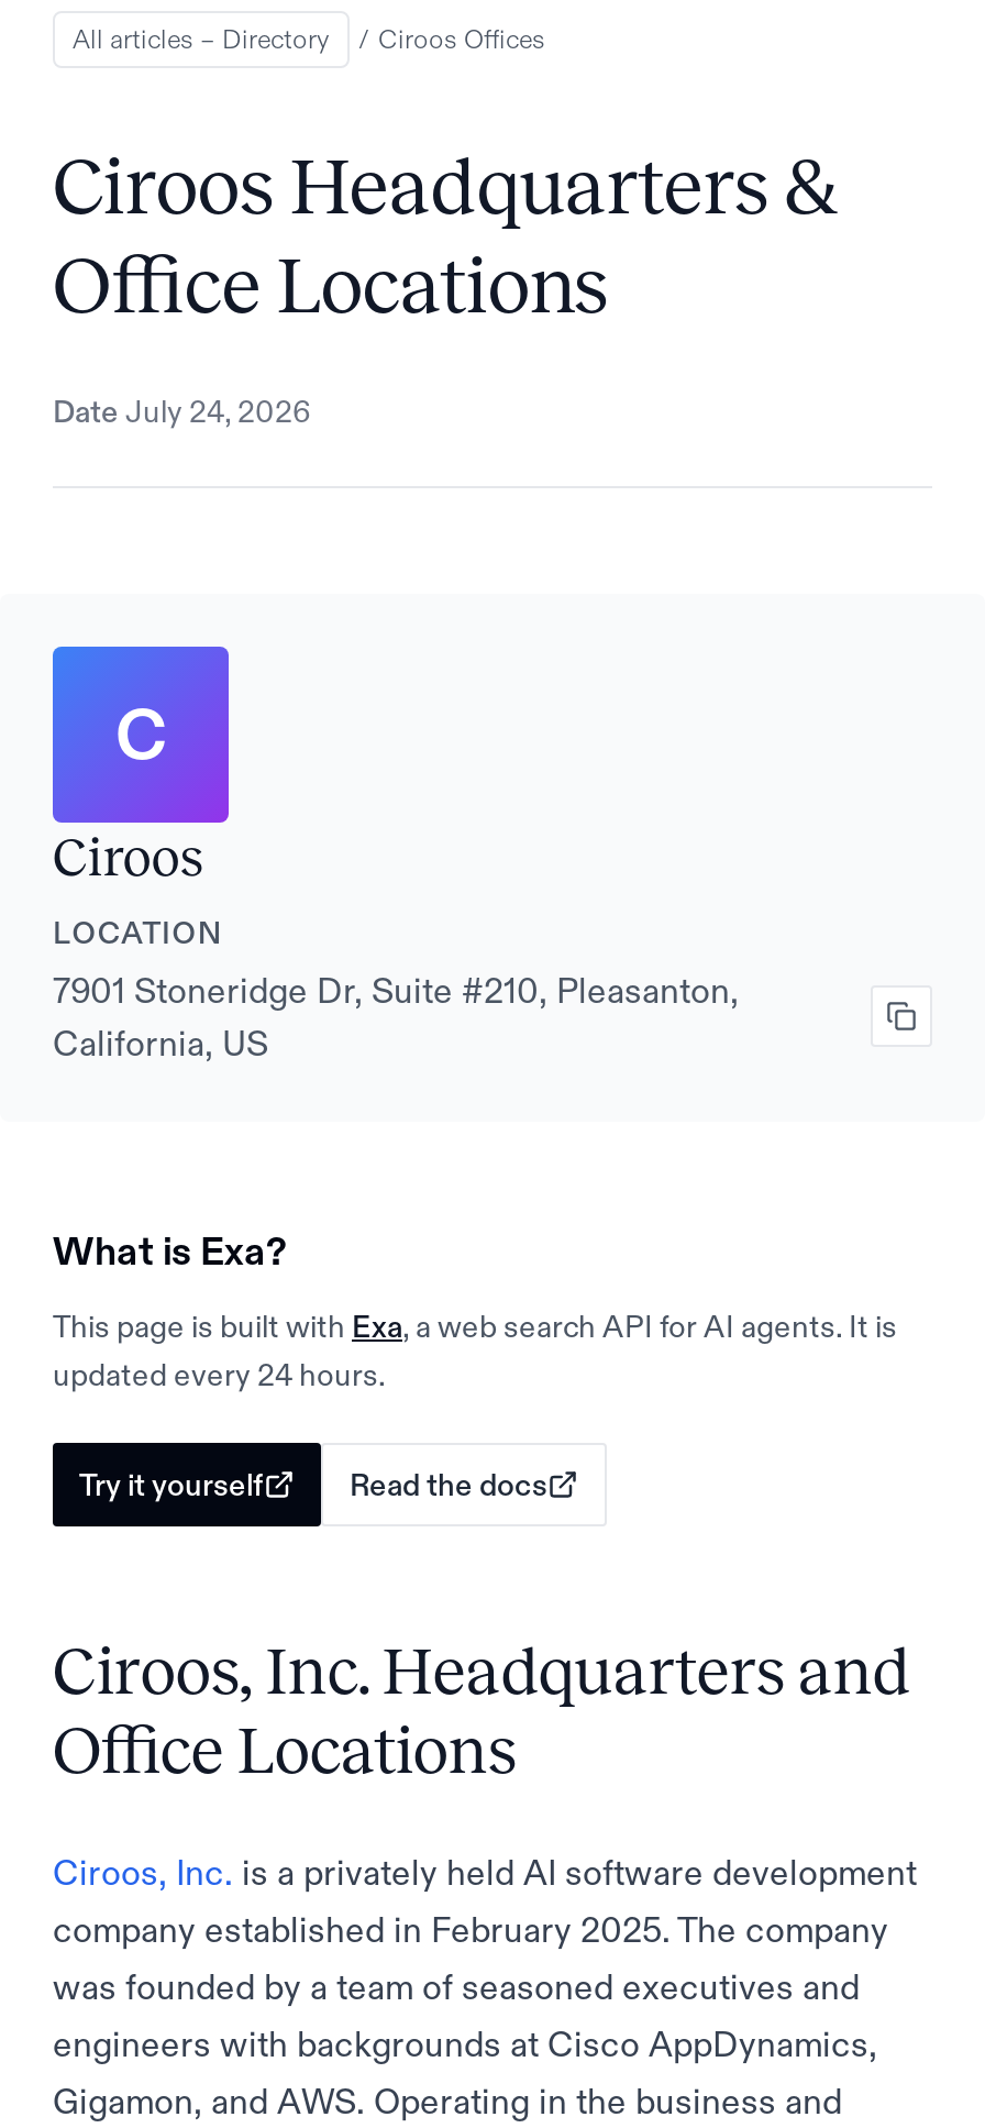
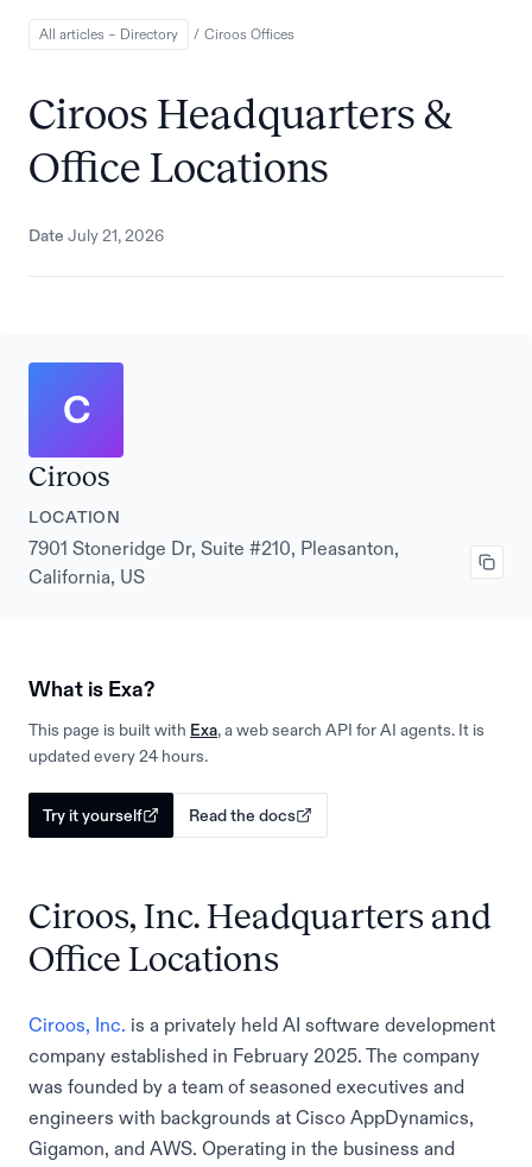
[53,396,310,427] Date July 24, 2026 -> [28,227,164,244] Date July 21, 2026

